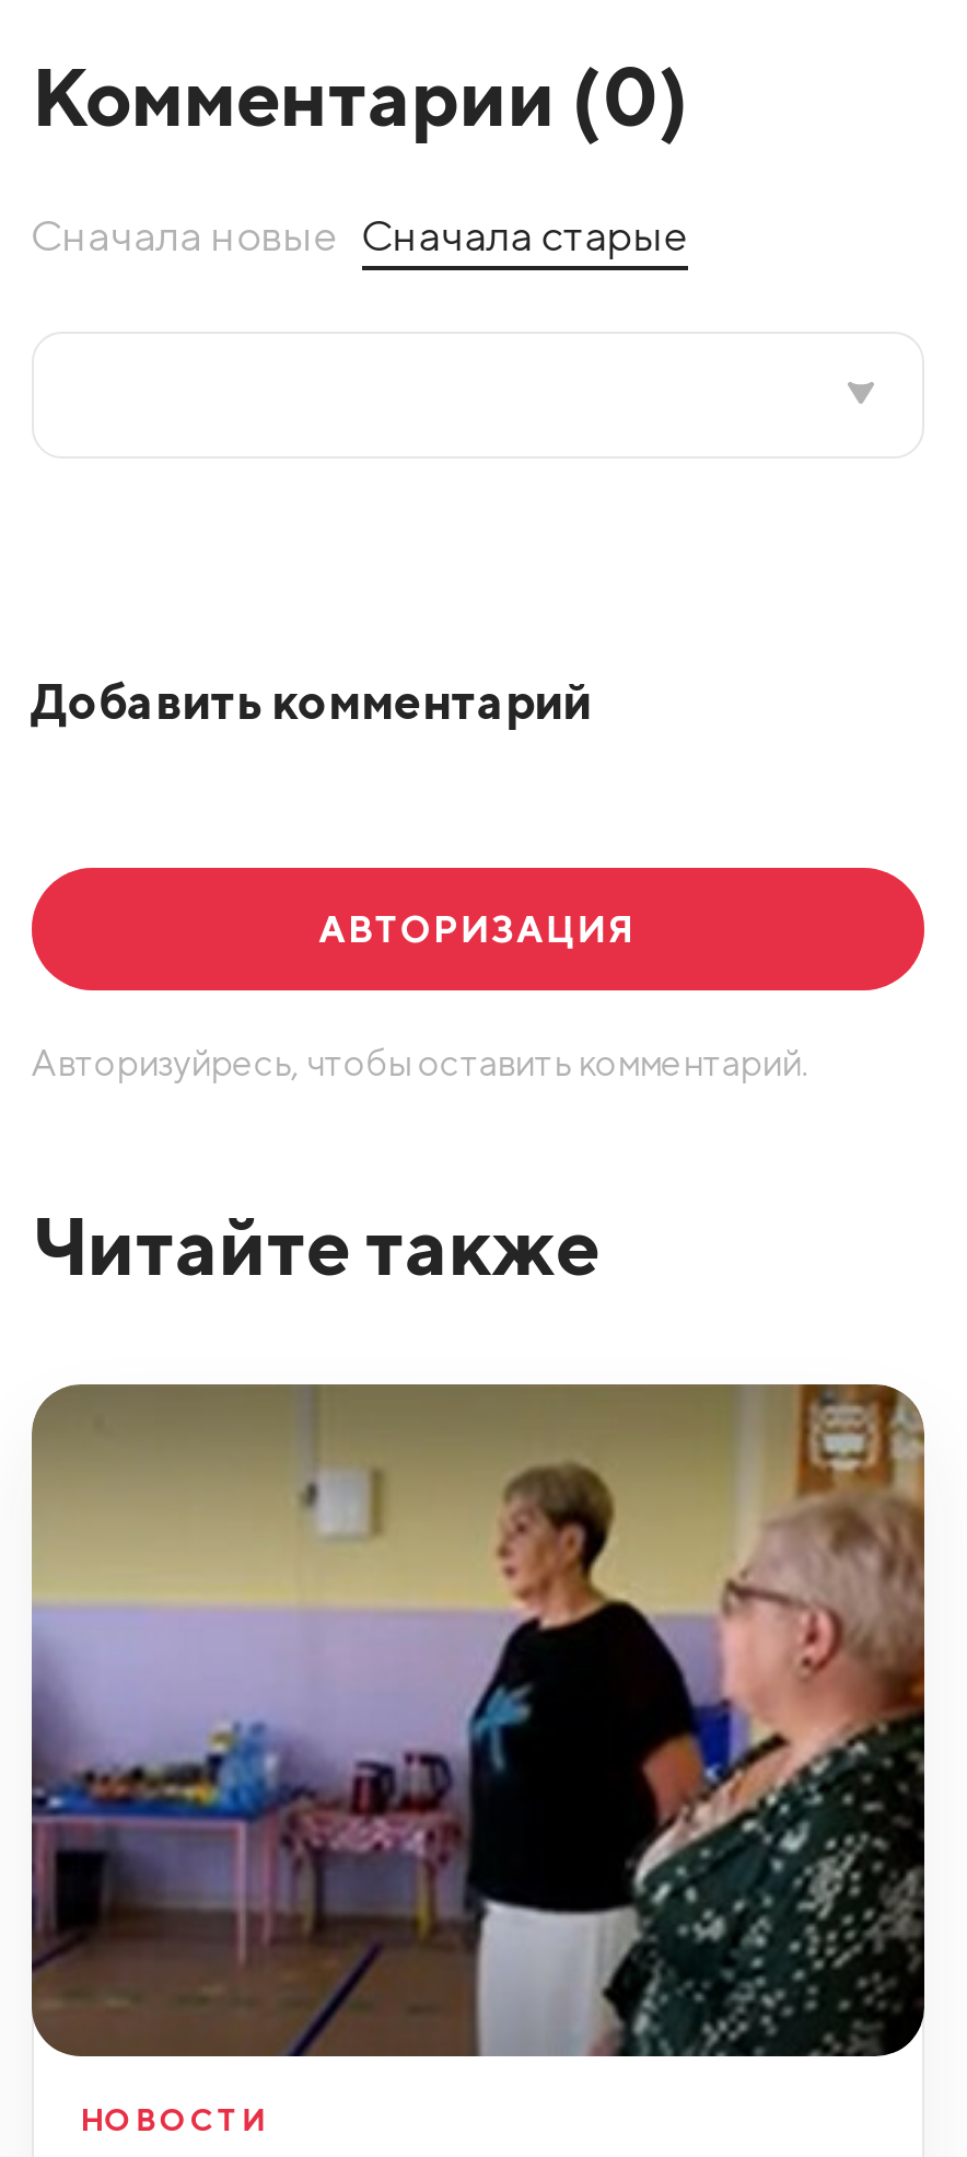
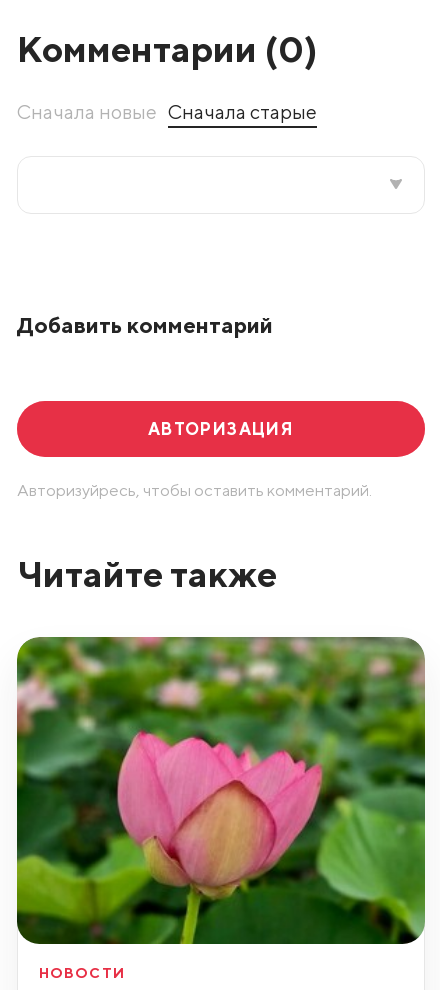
[30,1382,927,2059] [image] -> [16,637,426,945] [image]

